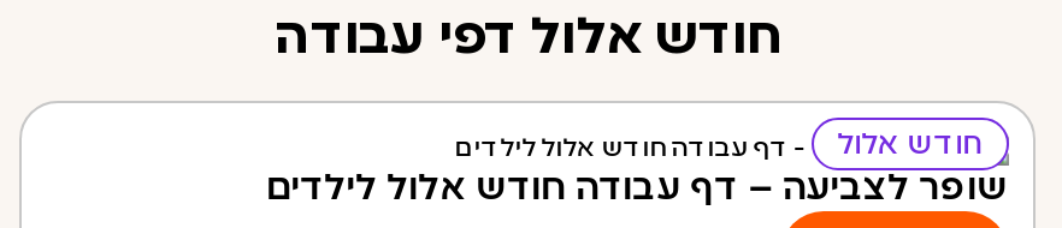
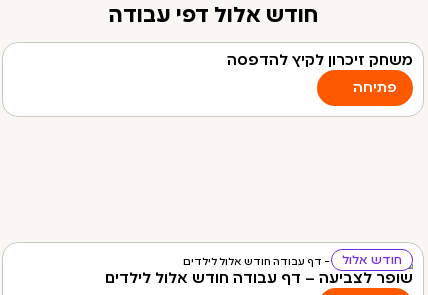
none -> [227,52,413,96] משחק זיכרון לקיץ להדפסה | פתיחה

